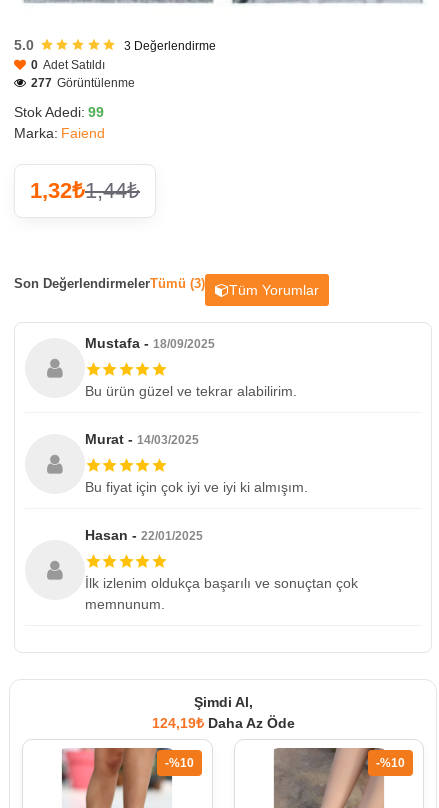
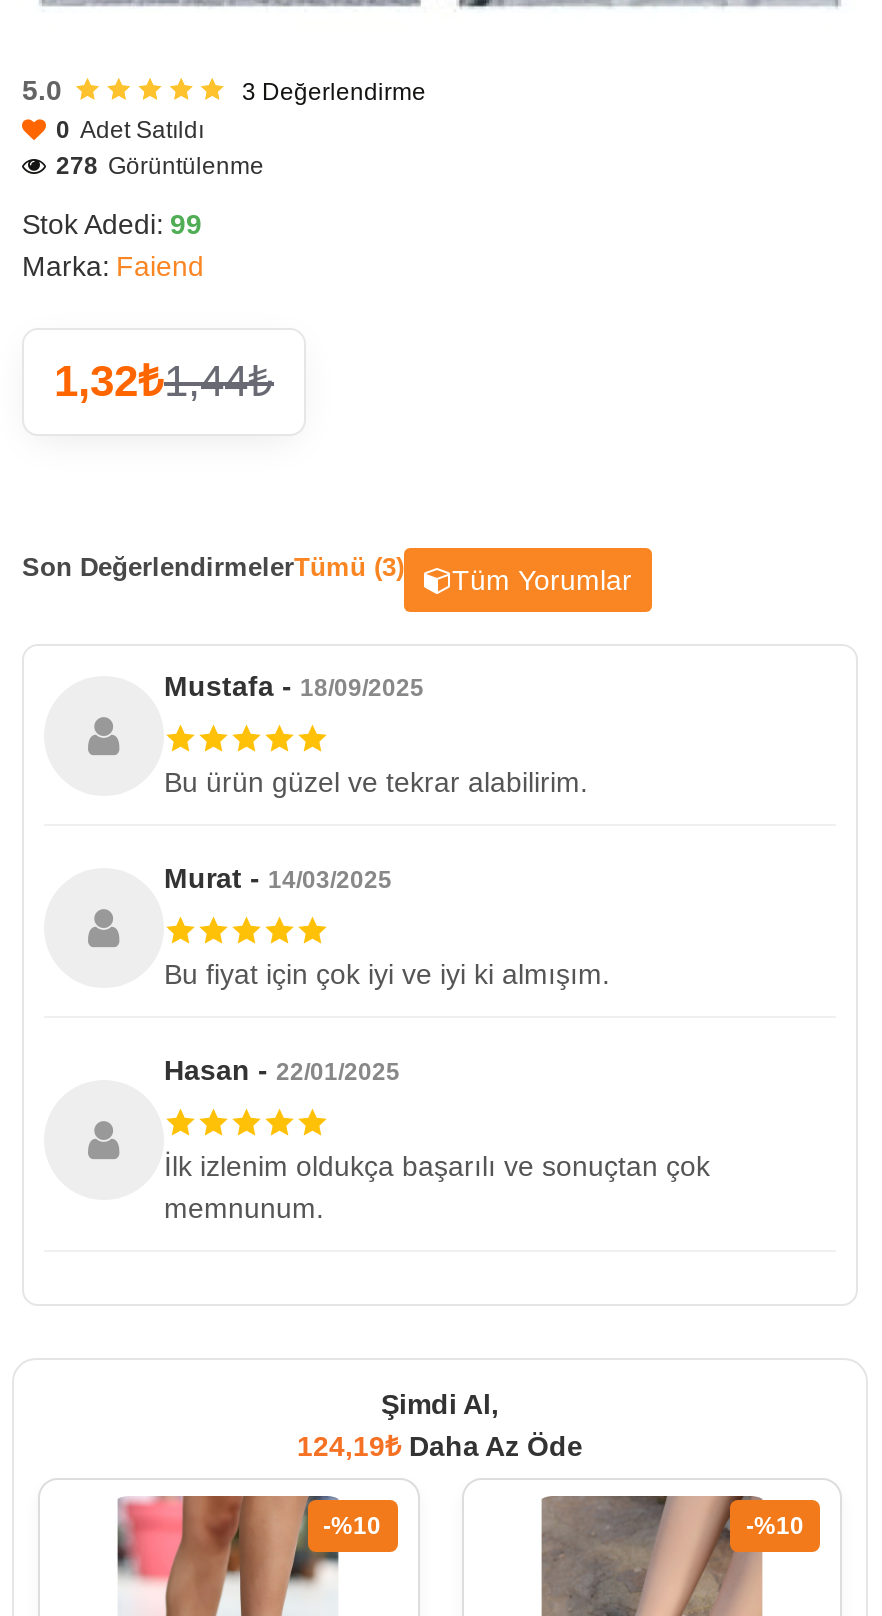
[31,76,135,90] 277 Görüntülenme -> [56,152,264,180] 278 Görüntülenme

